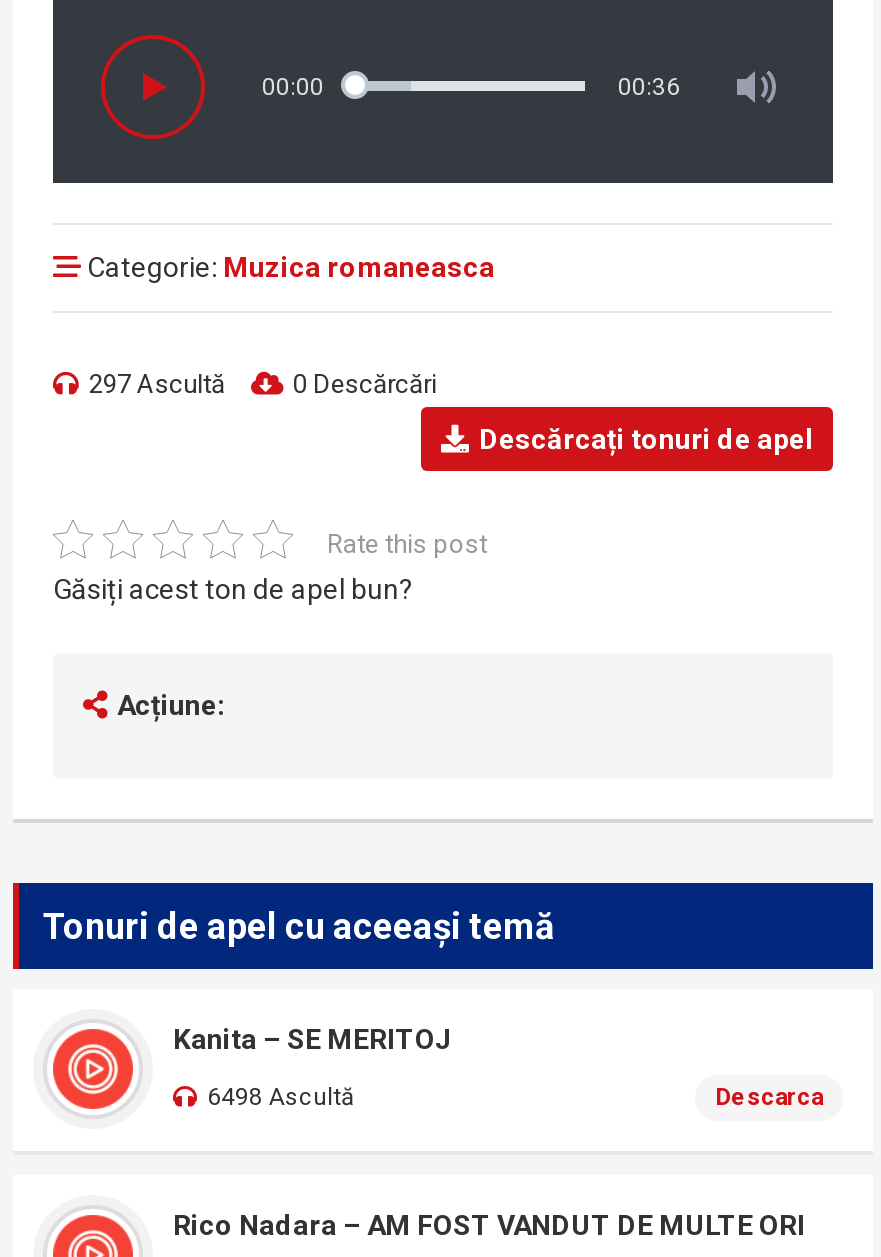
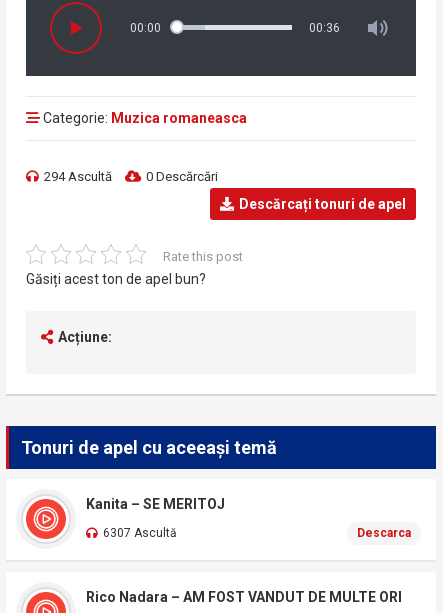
[89,369,225,399] 297 Ascultă -> [44,169,112,184] 294 Ascultă
[207,1083,355,1111] 6498 Ascultă -> [103,526,177,540] 6307 Ascultă

